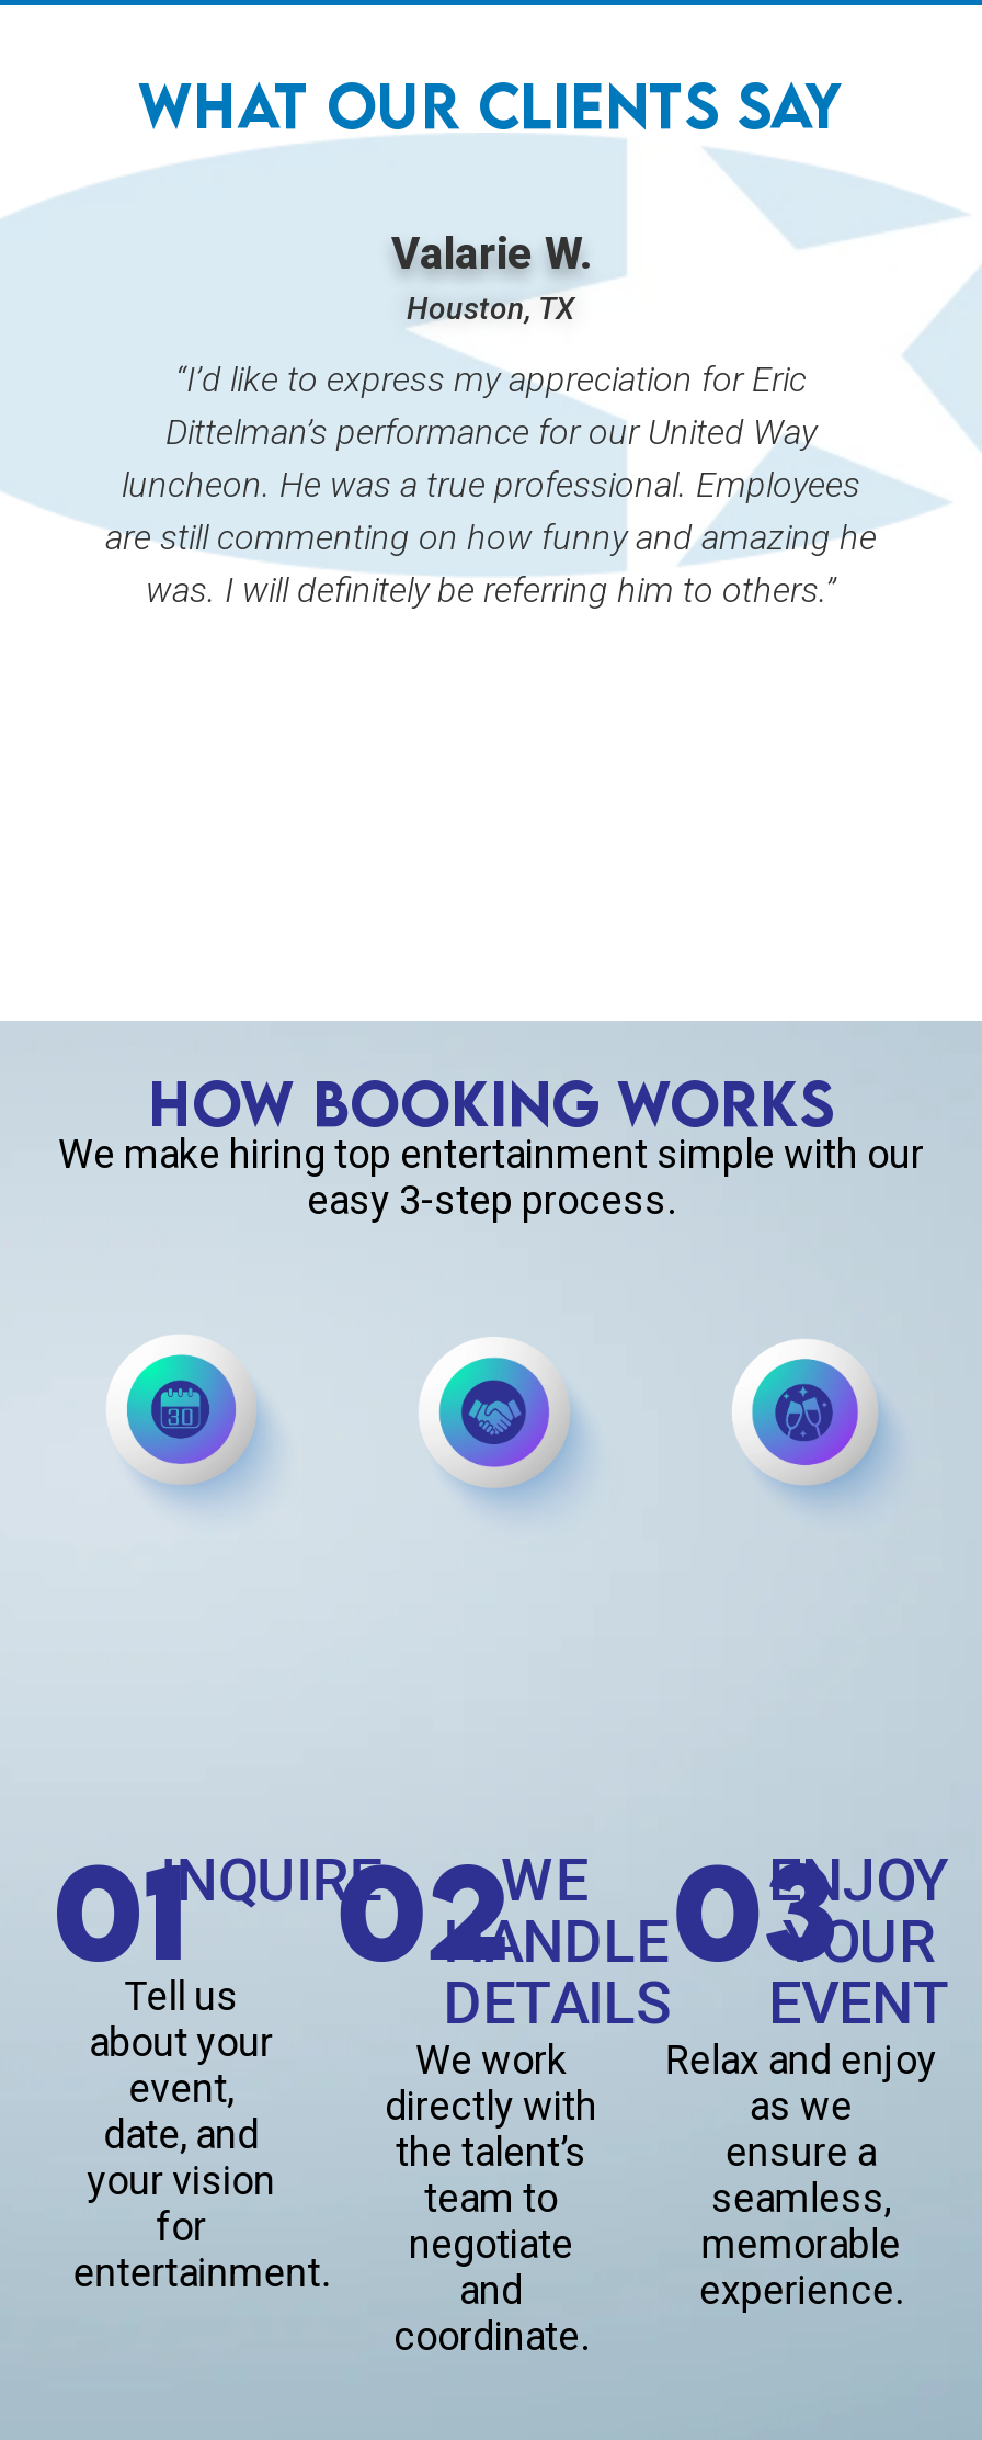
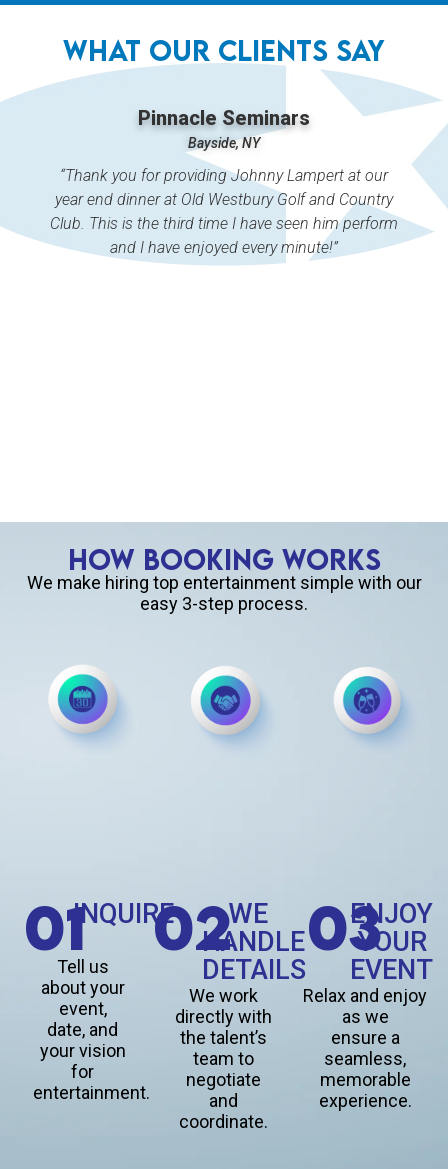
[391,228,591,326] Valarie W. | Houston, TX -> [138,106,310,151] Pinnacle Seminars | Bayside, NY
[105,359,877,611] “I’d like to express my appreciation for Eric | Dittelman’s performance for our United Way | luncheon. He was a true professional. Employees | are still commenting on how funny and amazing he | was. I will definitely be referring him to others.” -> [50,166,398,257] “Thank you for providing Johnny Lampert at our | year end dinner at Old Westbury Golf and Country | Club. This is the third time I have seen him perform | and I have enjoyed every minute!”

